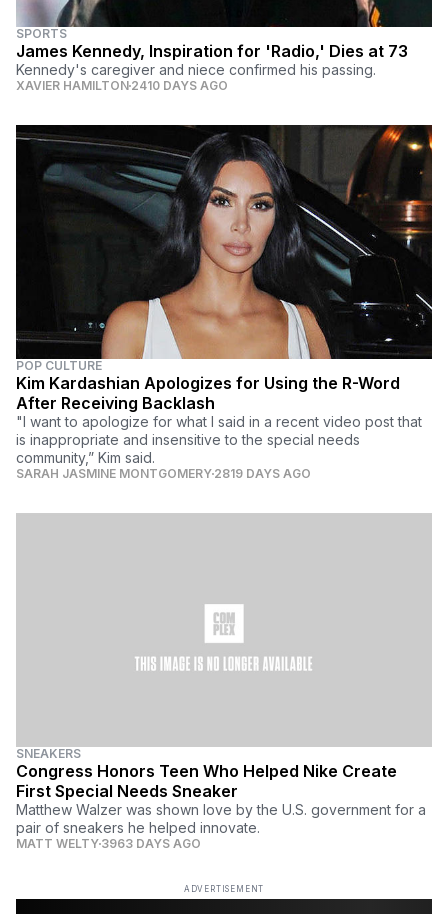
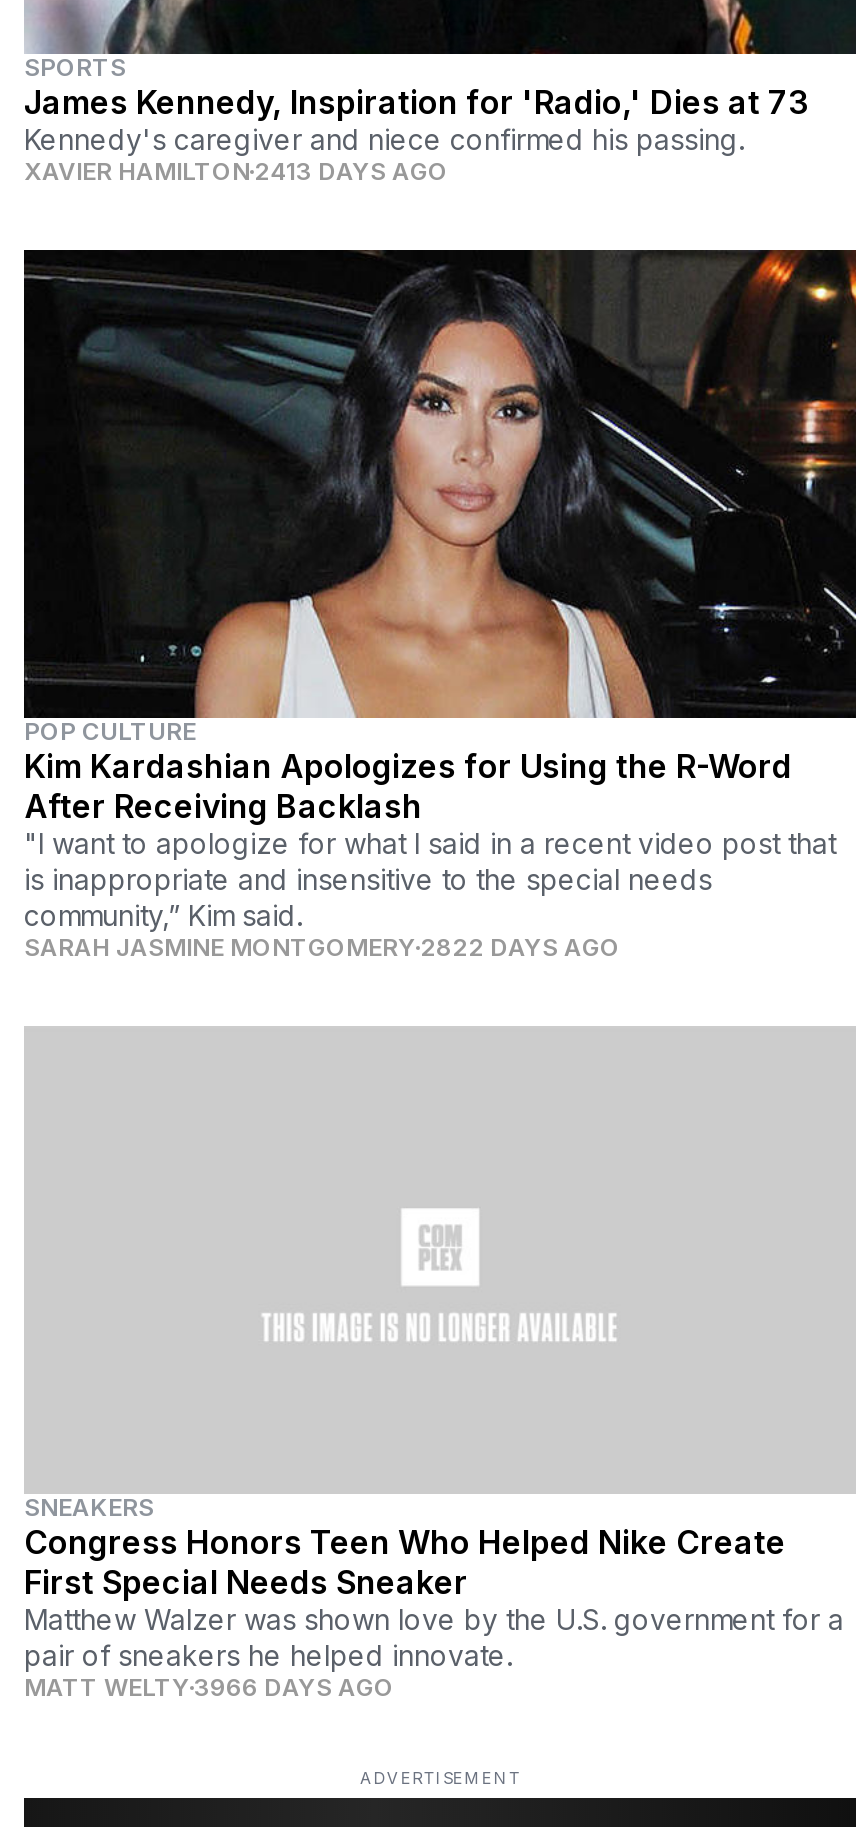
[16,78,228,93] XAVIER HAMILTON 2410 DAYS AGO -> [24,156,448,186] XAVIER HAMILTON 2413 DAYS AGO
[16,466,311,481] SARAH JASMINE MONTGOMERY 2819 DAYS AGO -> [24,932,620,962] SARAH JASMINE MONTGOMERY 2822 DAYS AGO
[16,836,201,851] MATT WELTY 3963 DAYS AGO -> [24,1673,394,1703] MATT WELTY 3966 DAYS AGO

